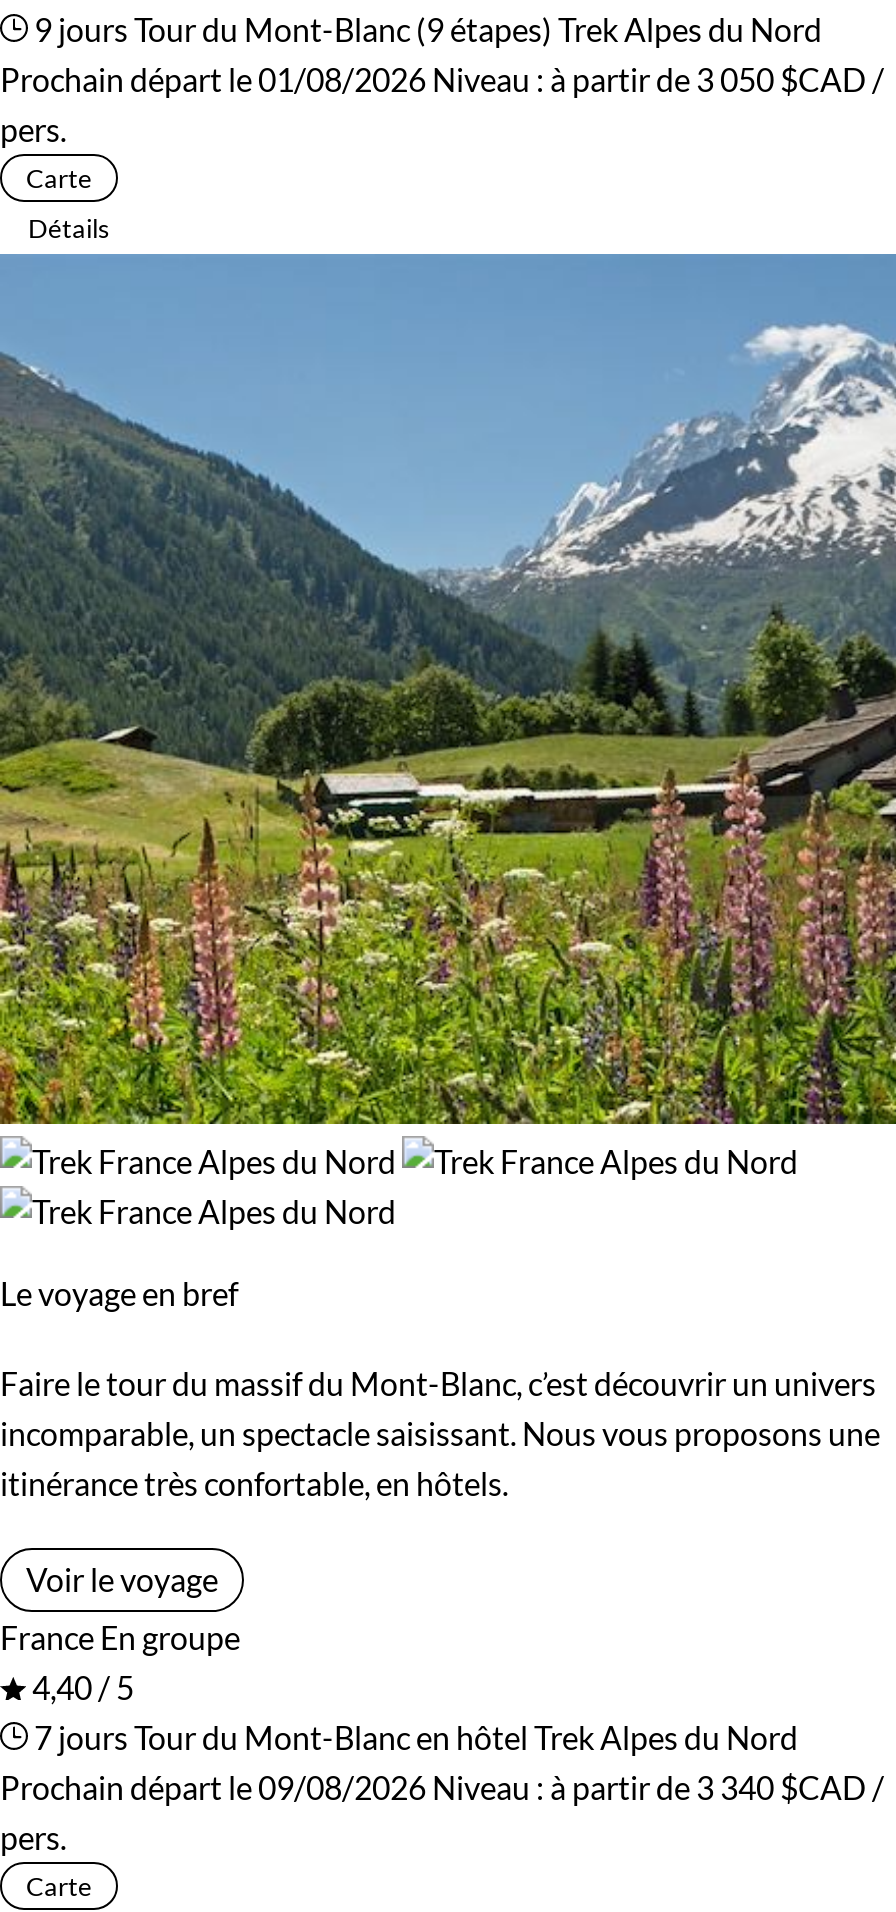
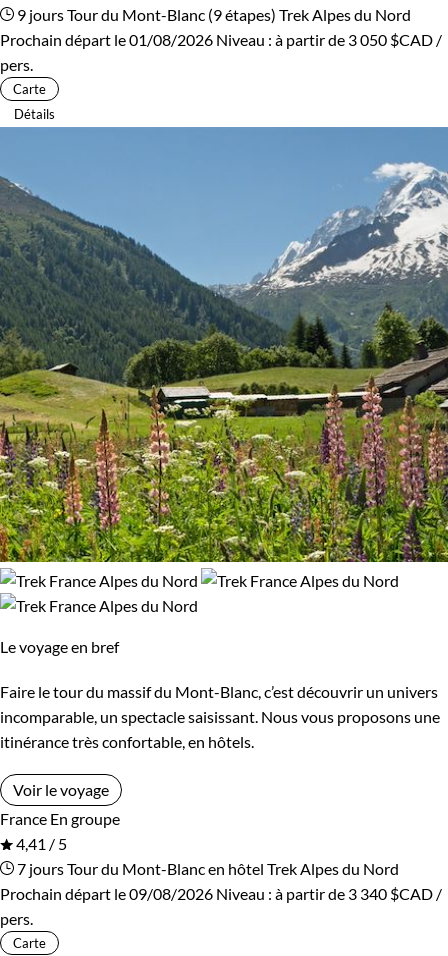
[32,1668,134,1706] 4,40 / 5 -> [16,834,67,853] 4,41 / 5

